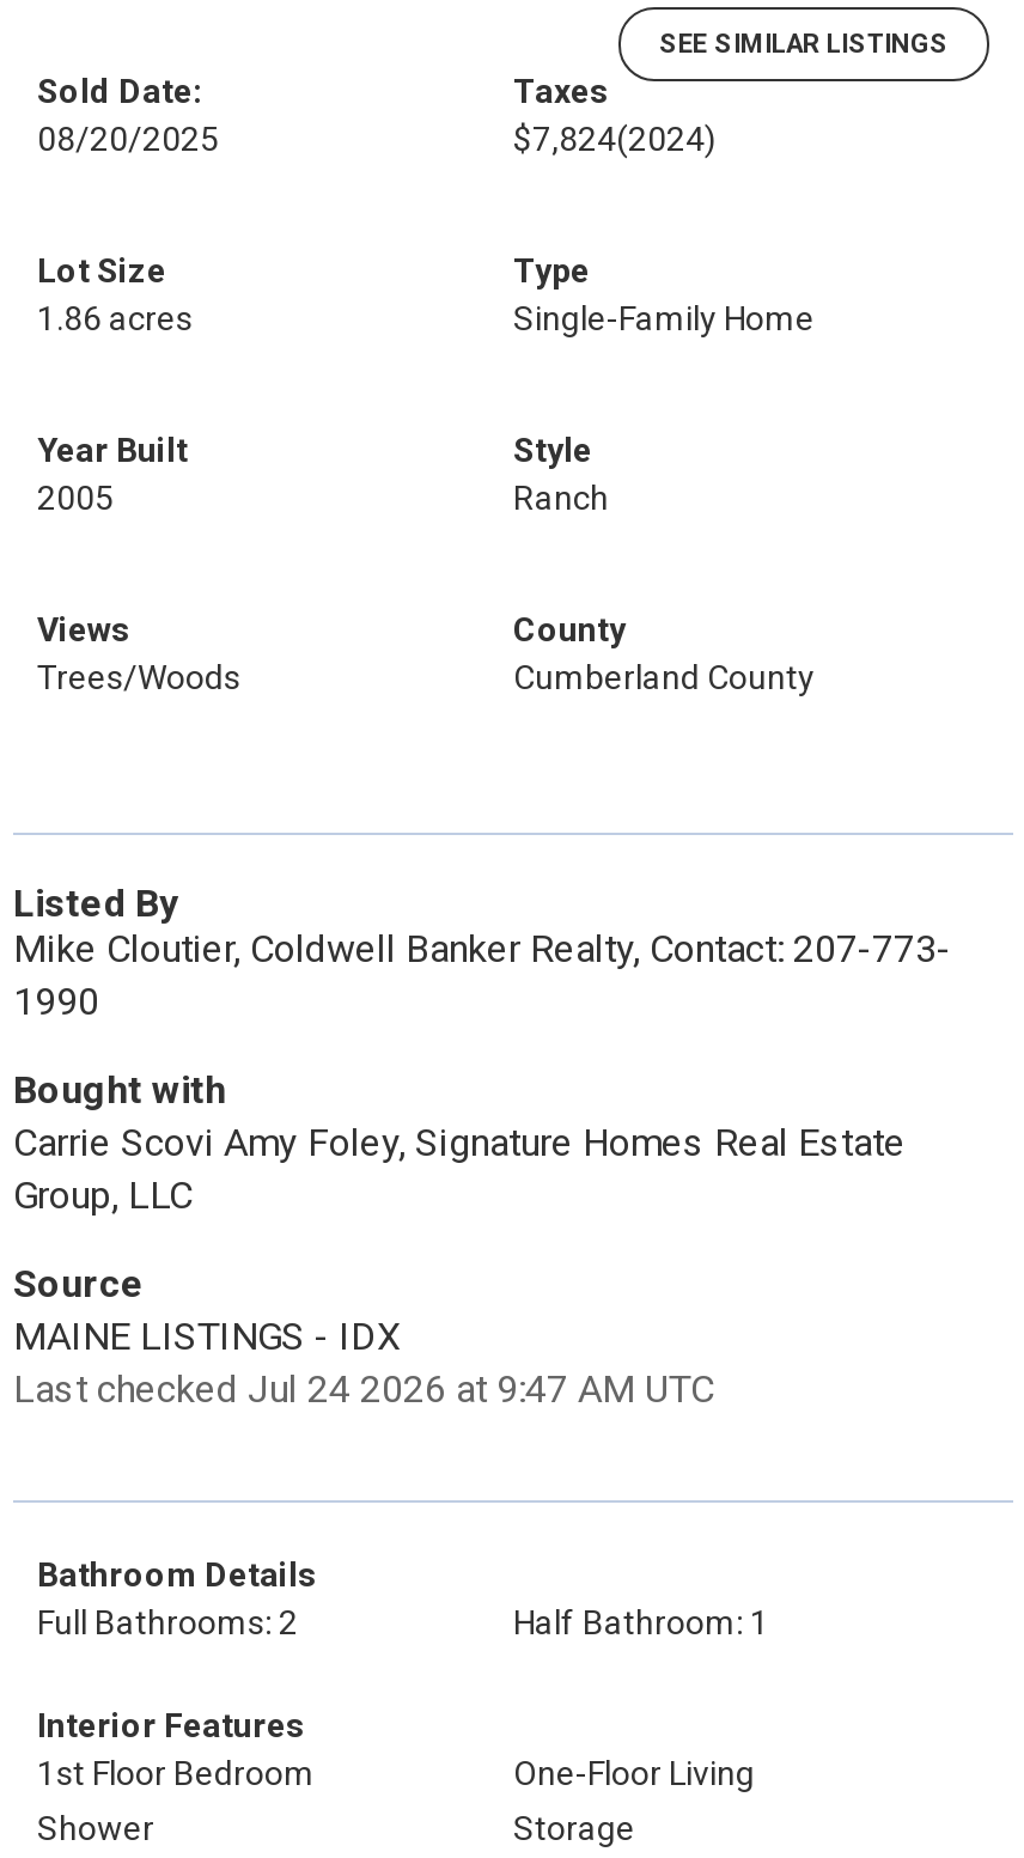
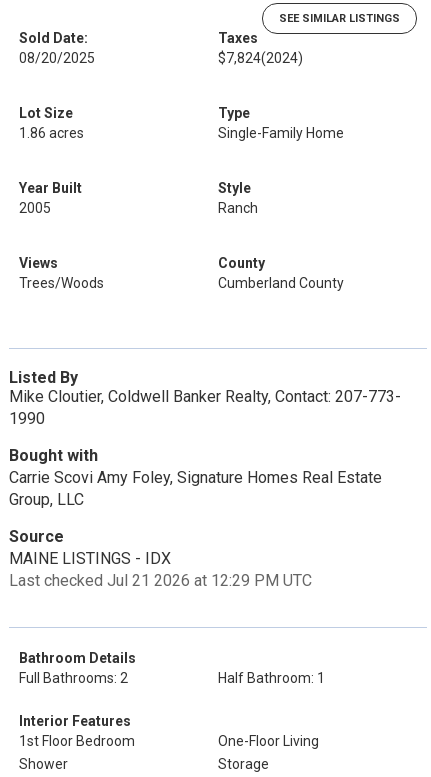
[13,1366,714,1412] Last checked Jul 24 2026 at 9:47 AM UTC -> [9,571,312,590] Last checked Jul 21 2026 at 12:29 PM UTC

